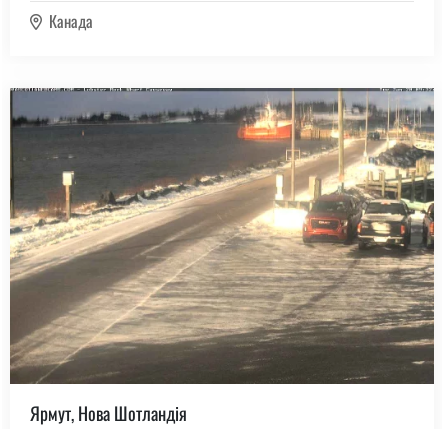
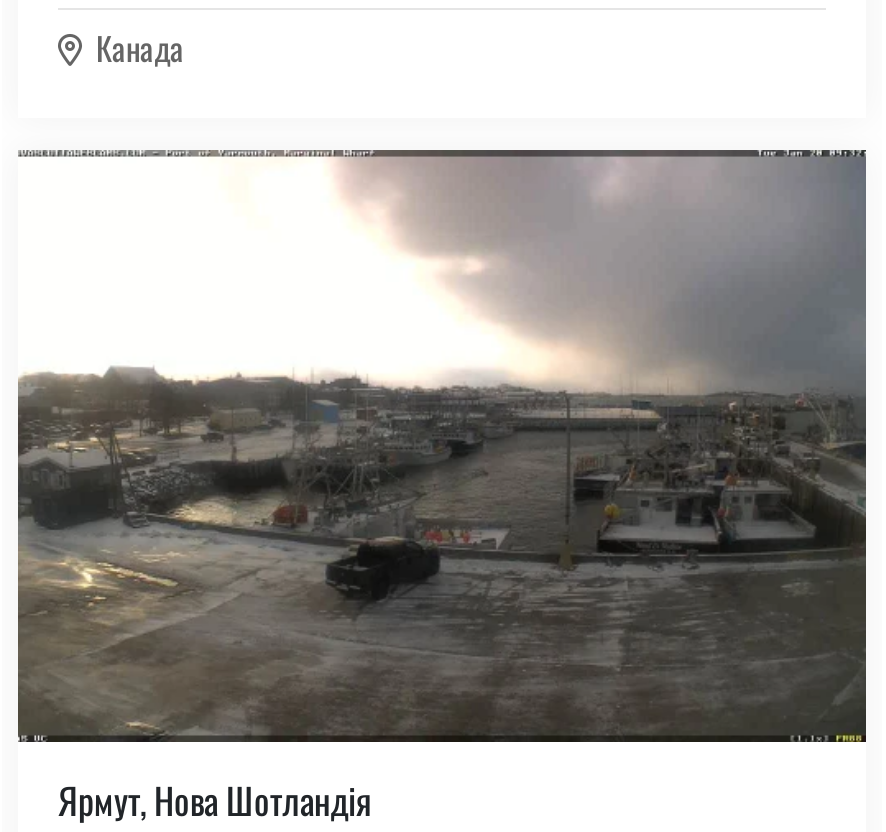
[9,88,435,384] [image] -> [16,150,866,742] [image]

